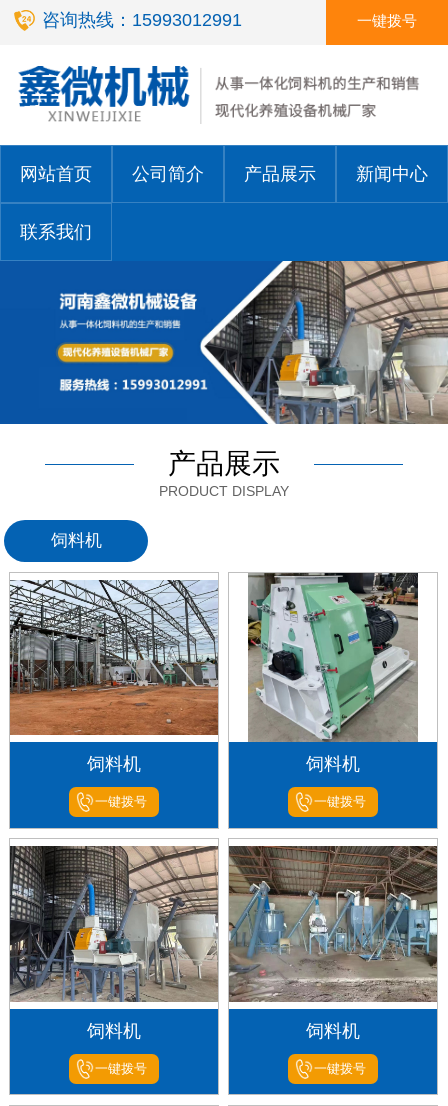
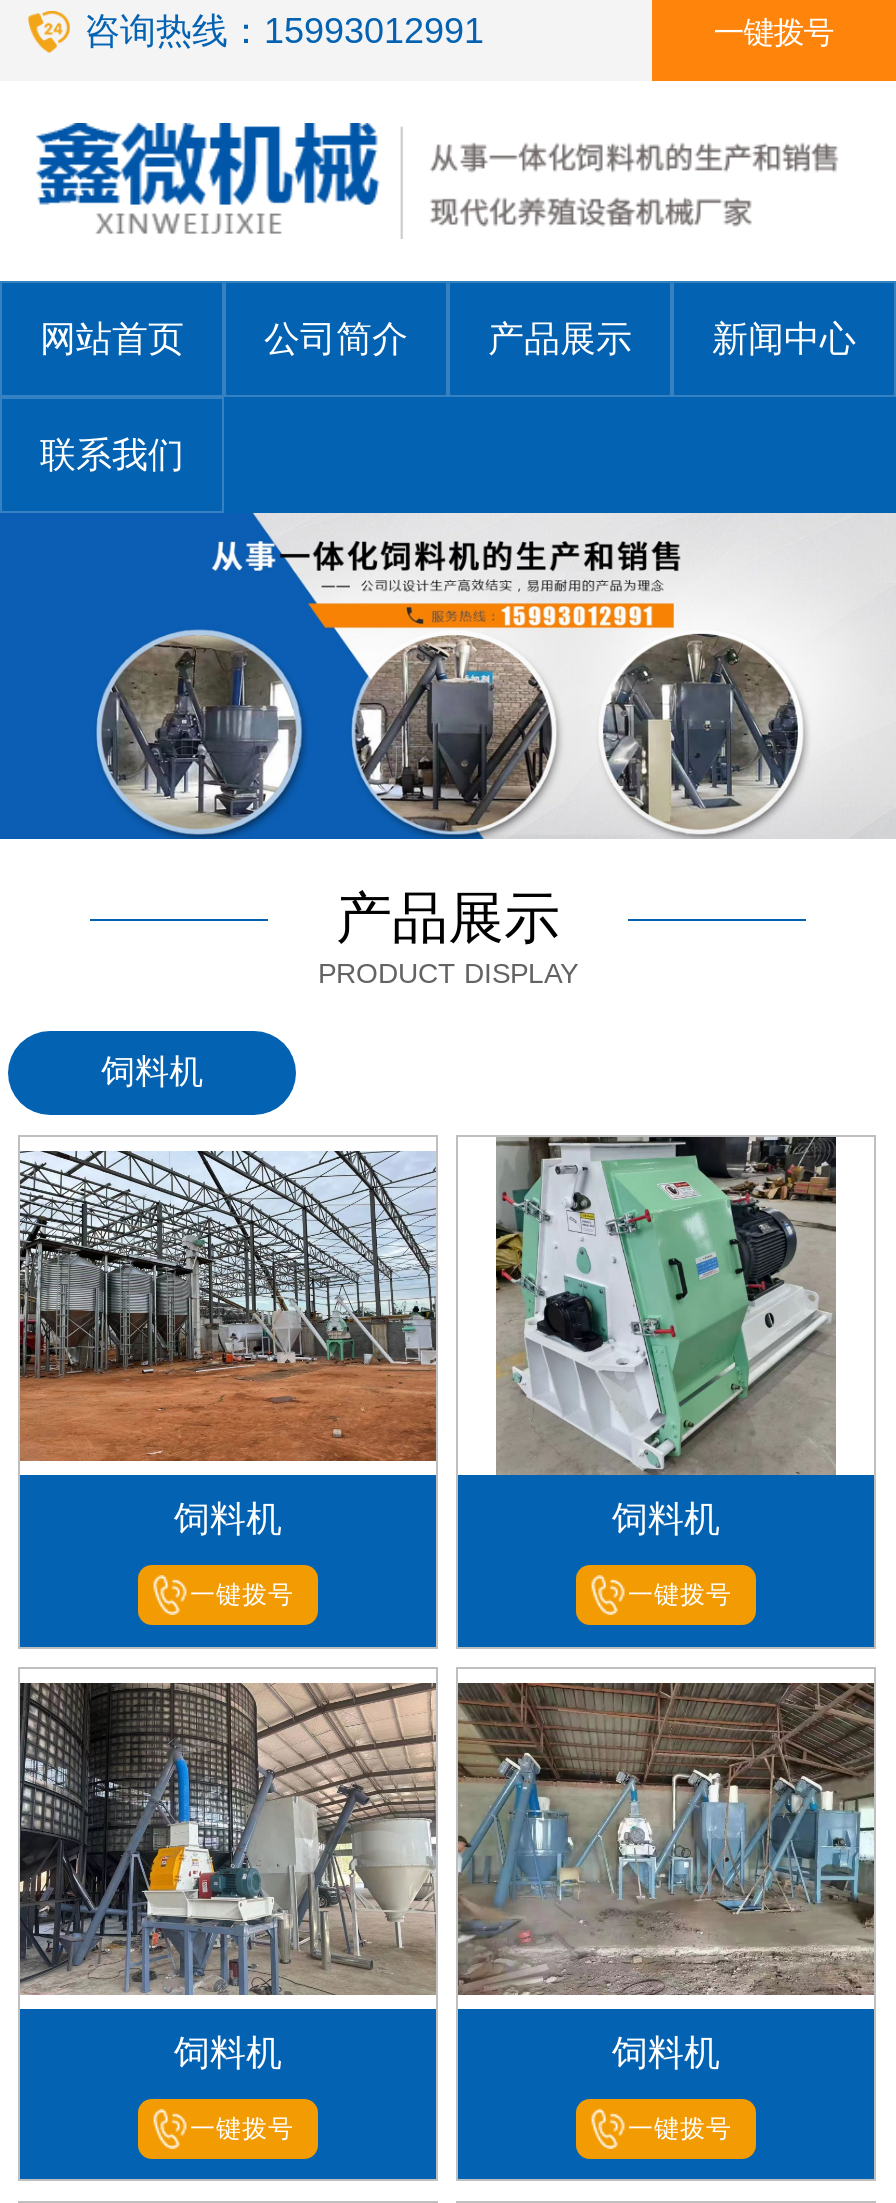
[48,260,445,425] [image] -> [94,511,890,839] [image]

